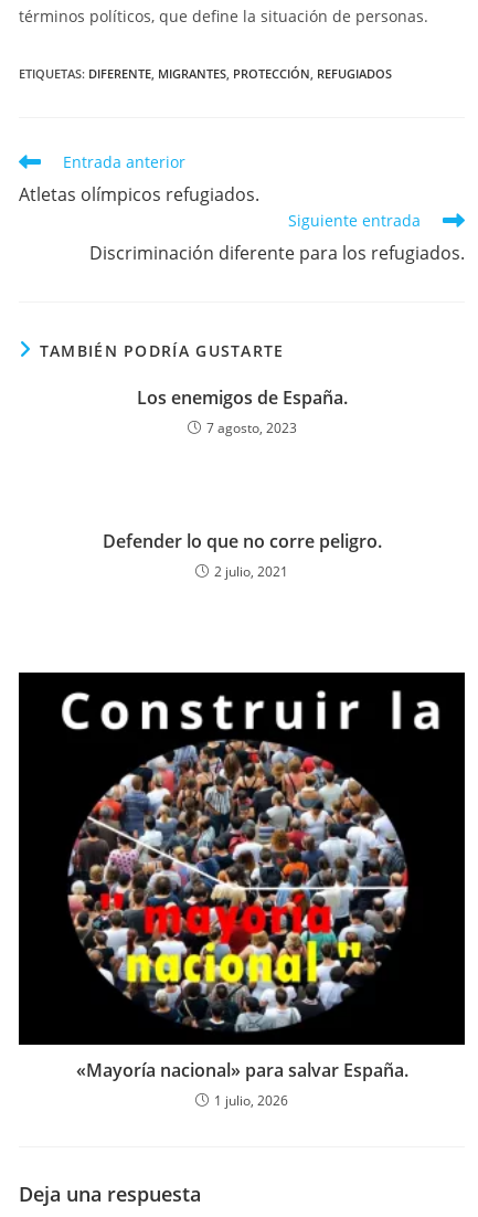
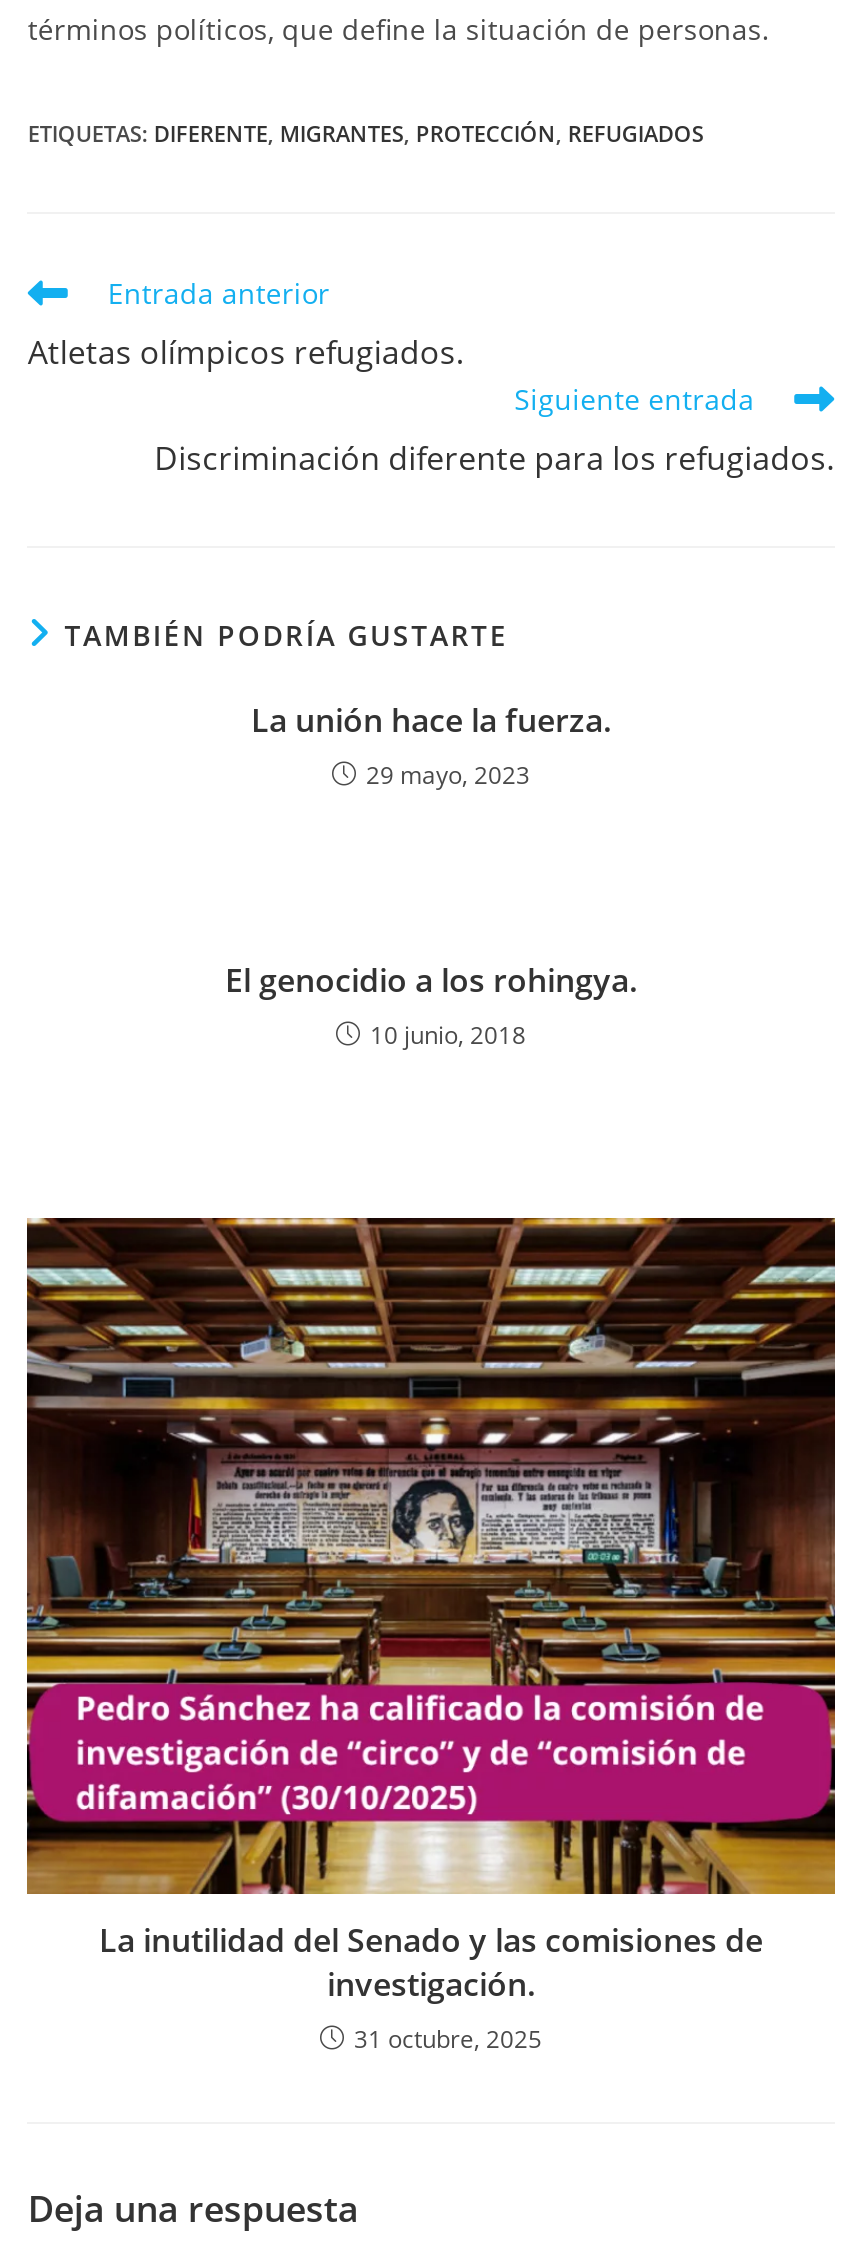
[136,385,347,437] Los enemigos de España. | 7 agosto, 2023 -> [251,698,611,792] La unión hace la fuerza. | 29 mayo, 2023
[102,529,381,581] Defender lo que no corre peligro. | 2 julio, 2021 -> [225,958,637,1052] El genocidio a los rohingya. | 10 junio, 2018
[18,671,466,1110] [image] | «Mayoría nacional» para salvar España. | 1 julio, 2026 -> [25,1216,837,2056] [image] | La inutilidad del Senado y las comisiones de | investigación. | 31 octubre, 2025

